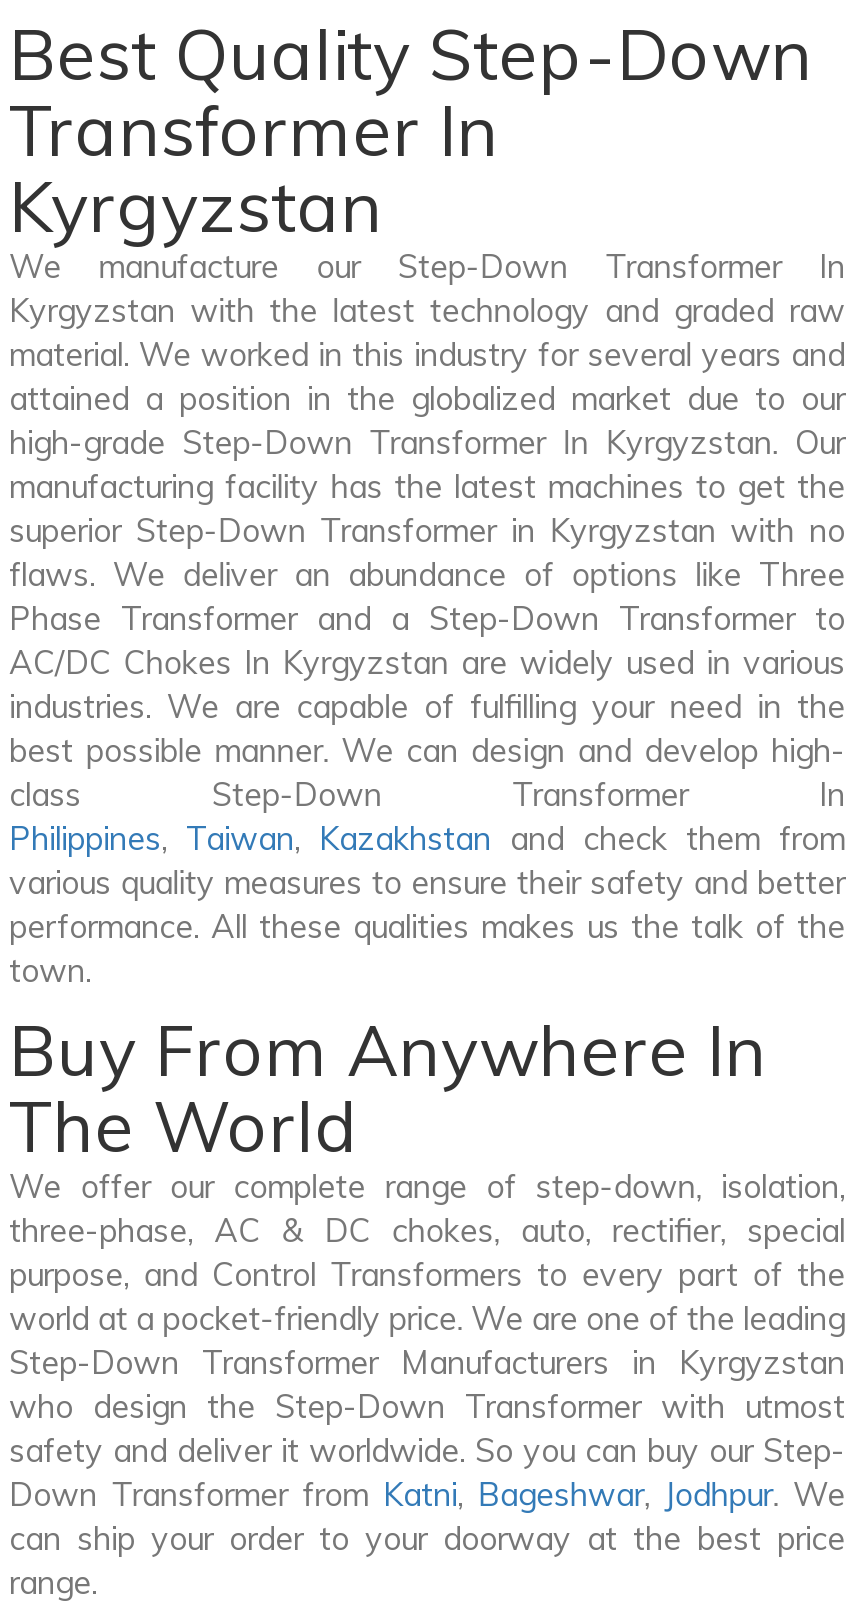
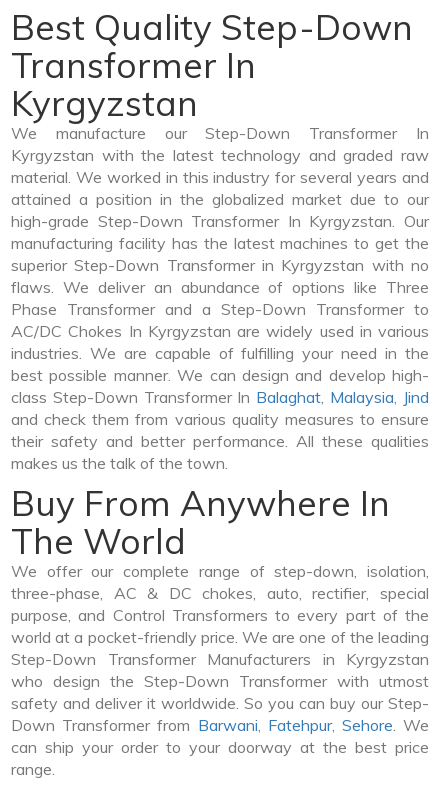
[9,775,845,991] class Step-Down Transformer In | Philippines, Taiwan, Kazakhstan and check them from | various quality measures to ensure their safety and better | performance. All these qualities makes us the talk of the | town. -> [11,387,429,473] class Step-Down Transformer In Balaghat, Malaysia, Jind | and check them from various quality measures to ensure | their safety and better performance. All these qualities | makes us the talk of the town.
[9,1475,845,1515] Down Transformer from Katni, Bageshwar, Jodhpur. We -> [11,715,429,735] Down Transformer from Barwani, Fatehpur, Sehore. We

